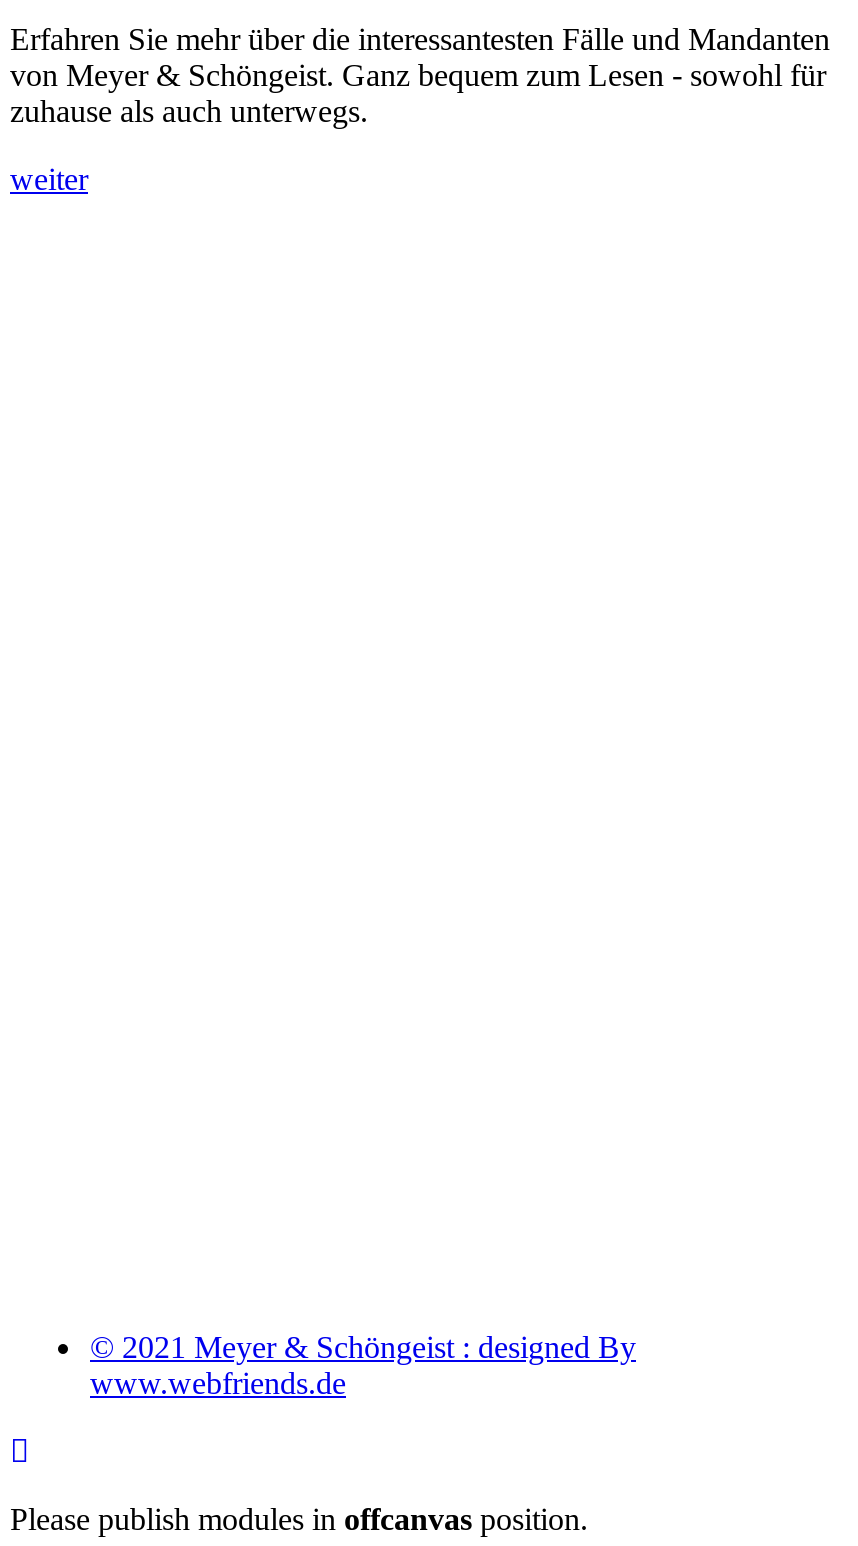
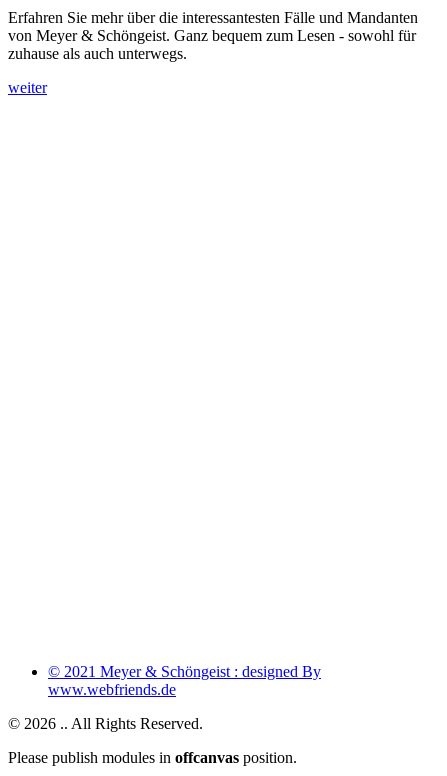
none -> [8,715,203,732] © 2026 .. All Rights Reserved.

